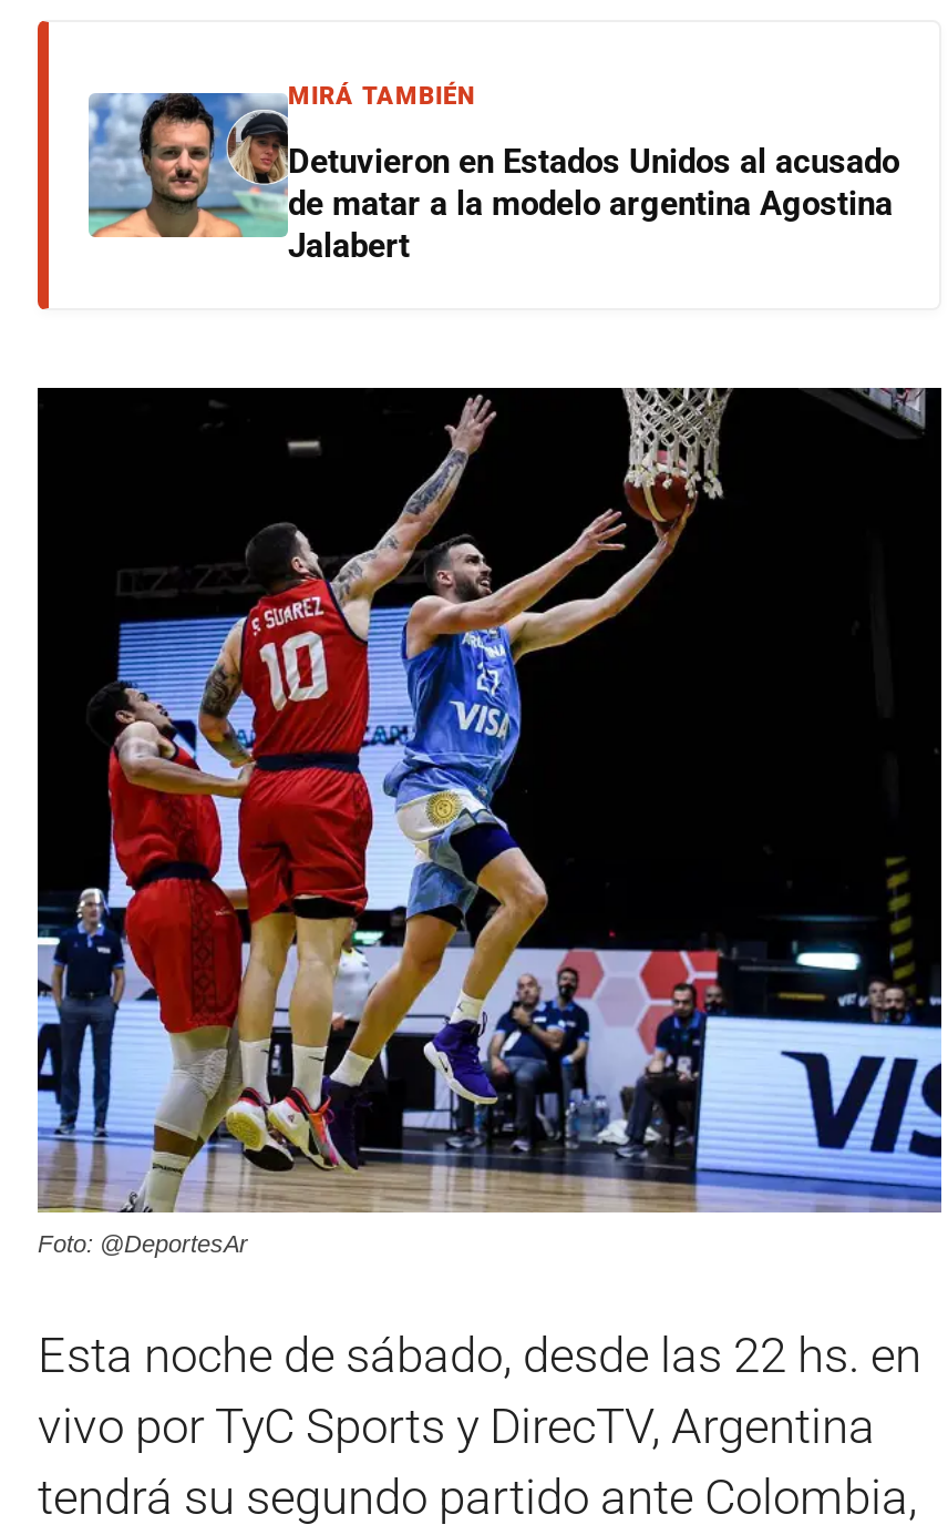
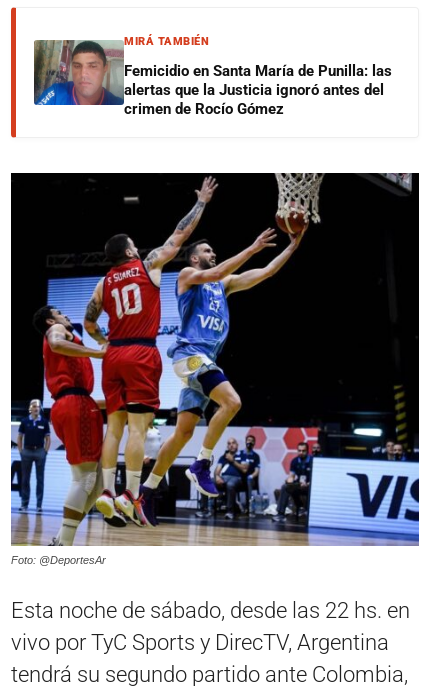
[89,92,899,265] [image] | Detuvieron en Estados Unidos al acusado | de matar a la modelo argentina Agostina | Jalabert -> [33,39,392,118] [image] | Femicidio en Santa María de Punilla: las | alertas que la Justicia ignoró antes del | crimen de Rocío Gómez

